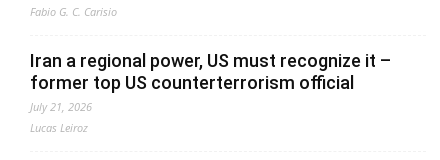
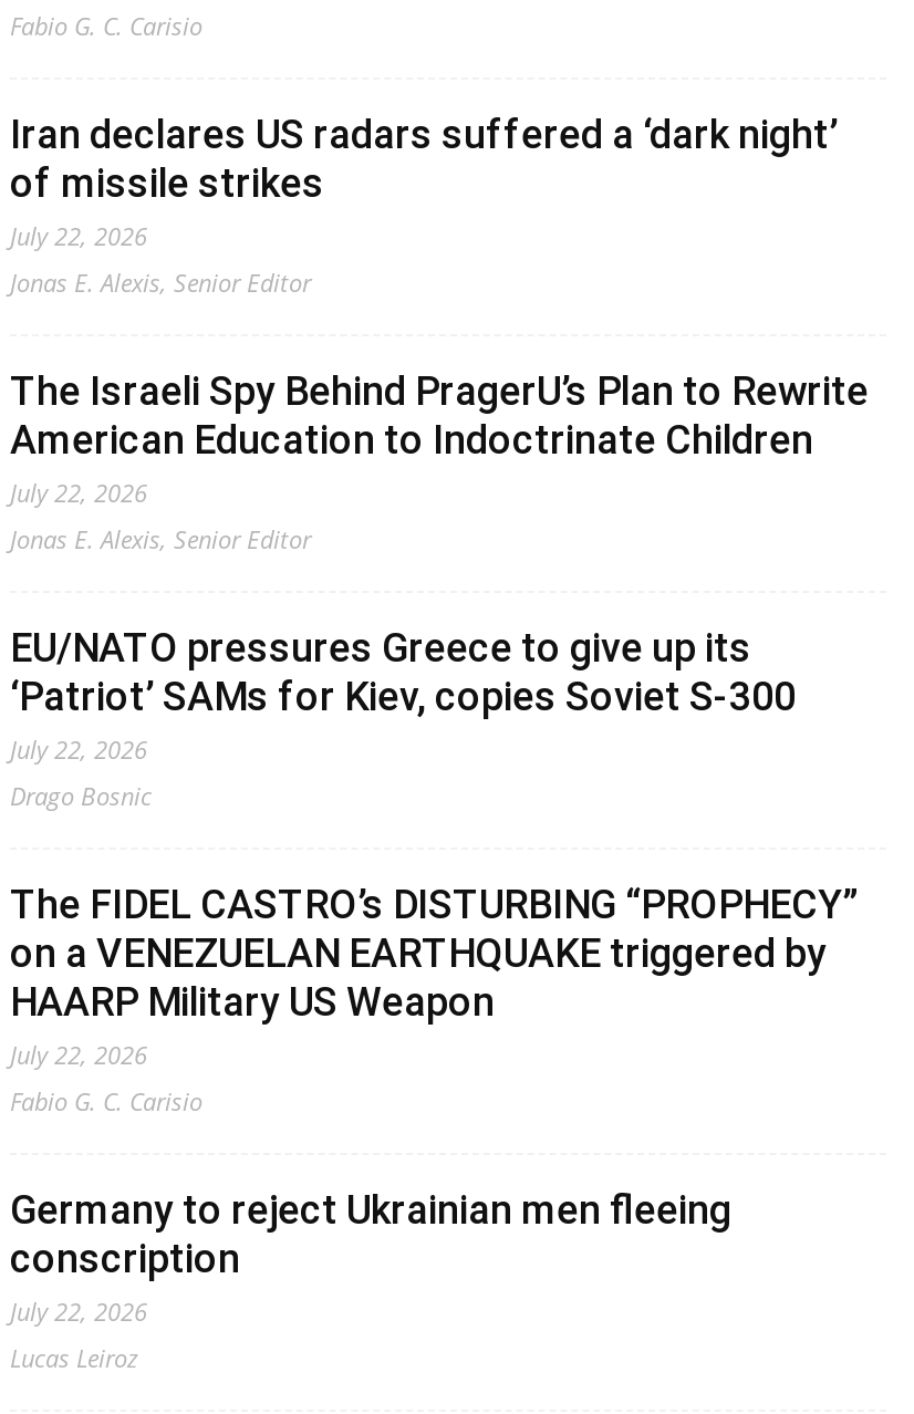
[30,50,391,114] Iran a regional power, US must recognize it – | former top US counterterrorism official | July 21, 2026 -> [10,110,869,1327] Iran declares US radars suffered a ‘dark night’ | of missile strikes | July 22, 2026 | Jonas E. Alexis, Senior Editor | The Israeli Spy Behind PragerU’s Plan to Rewrite | American Education to Indoctrinate Children | July 22, 2026 | Jonas E. Alexis, Senior Editor | EU/NATO pressures Greece to give up its | ‘Patriot’ SAMs for Kiev, copies Soviet S-300 | July 22, 2026 | Drago Bosnic | The FIDEL CASTRO’s DISTURBING “PROPHECY” | on a VENEZUELAN EARTHQUAKE triggered by | HAARP Military US Weapon | July 22, 2026 | Fabio G. C. Carisio | Germany to reject Ukrainian men fleeing | conscription | July 22, 2026

